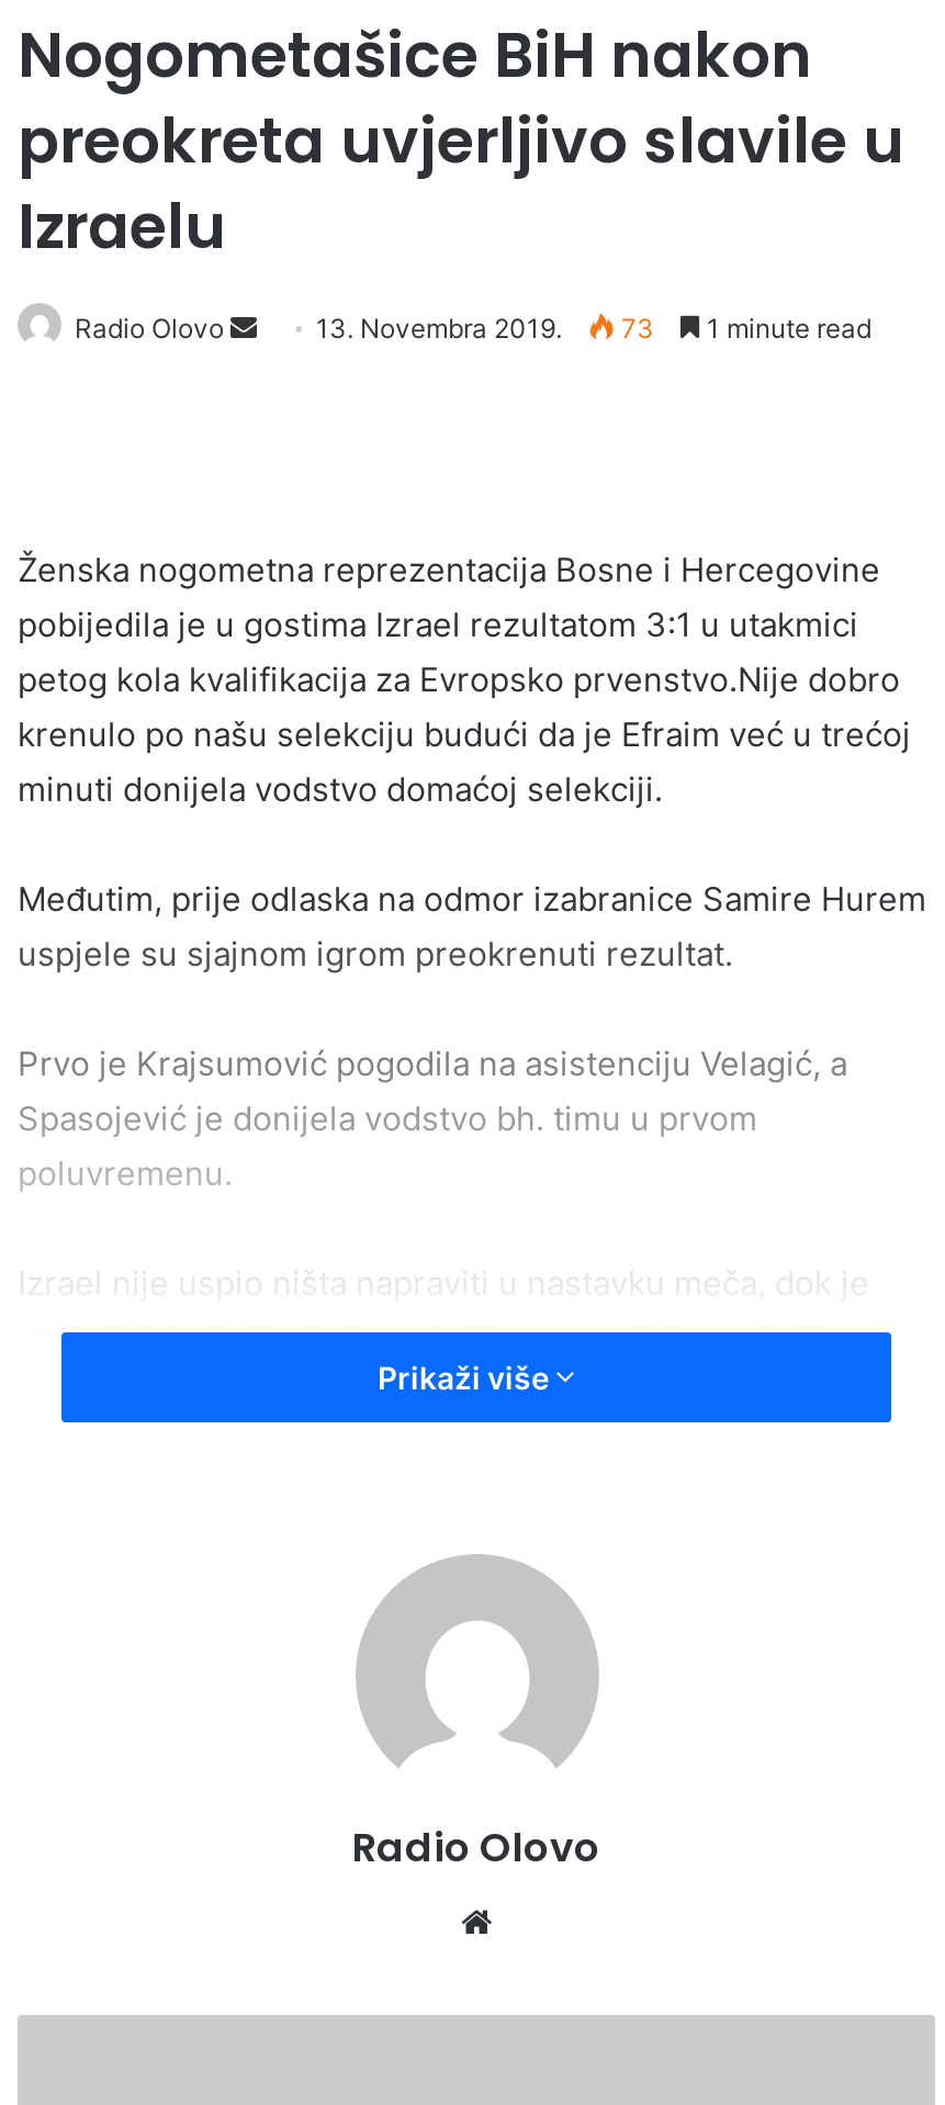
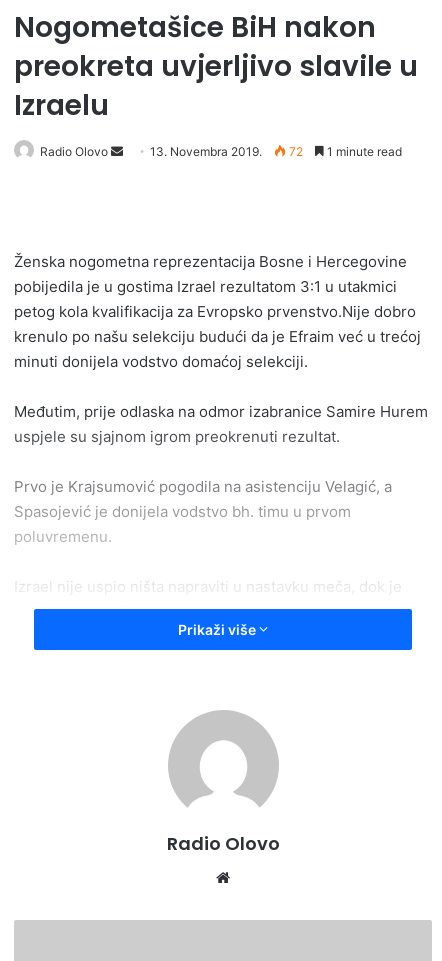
[615,311,654,344] 73 -> [286,144,303,159] 72

